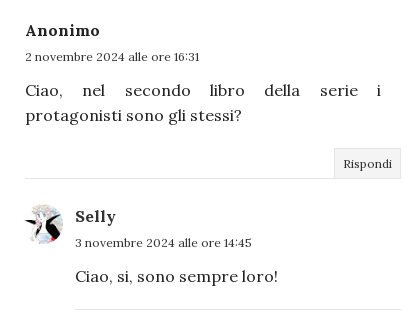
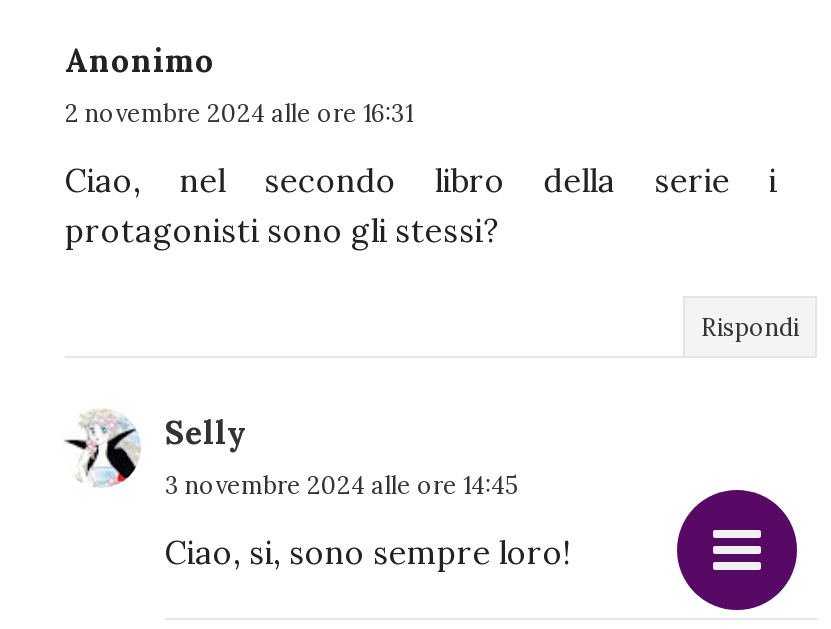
none -> [675,488,799,612] [image]

